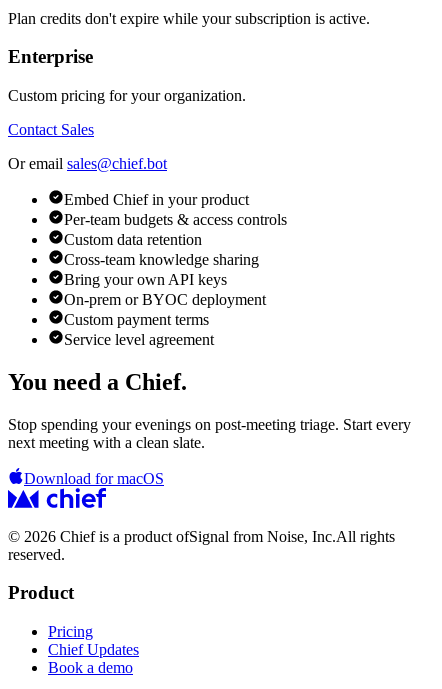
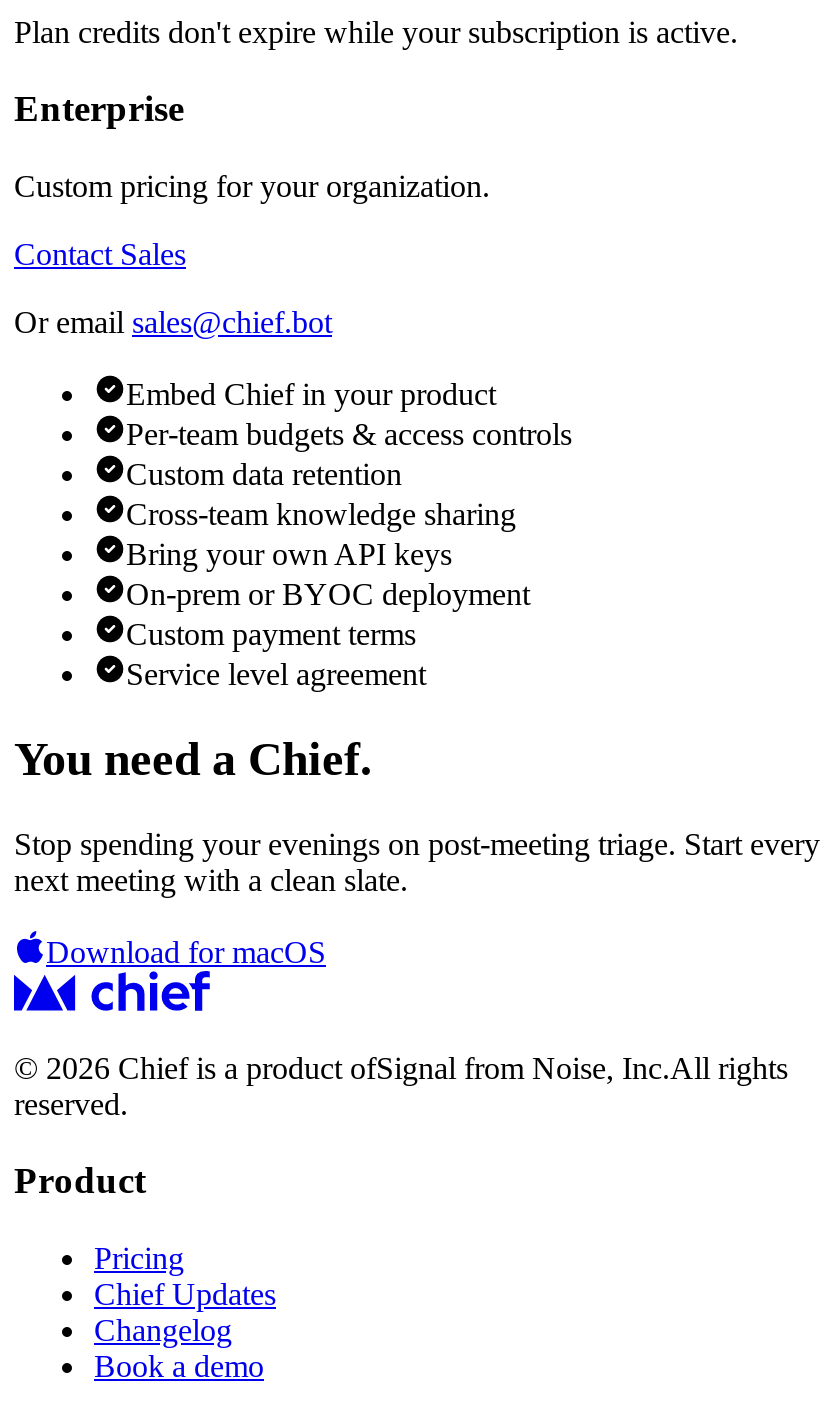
none -> [94,1313,232,1347] Changelog

